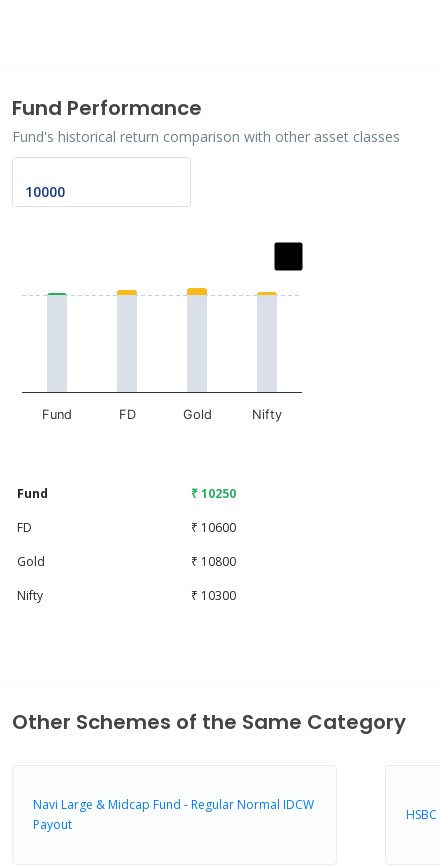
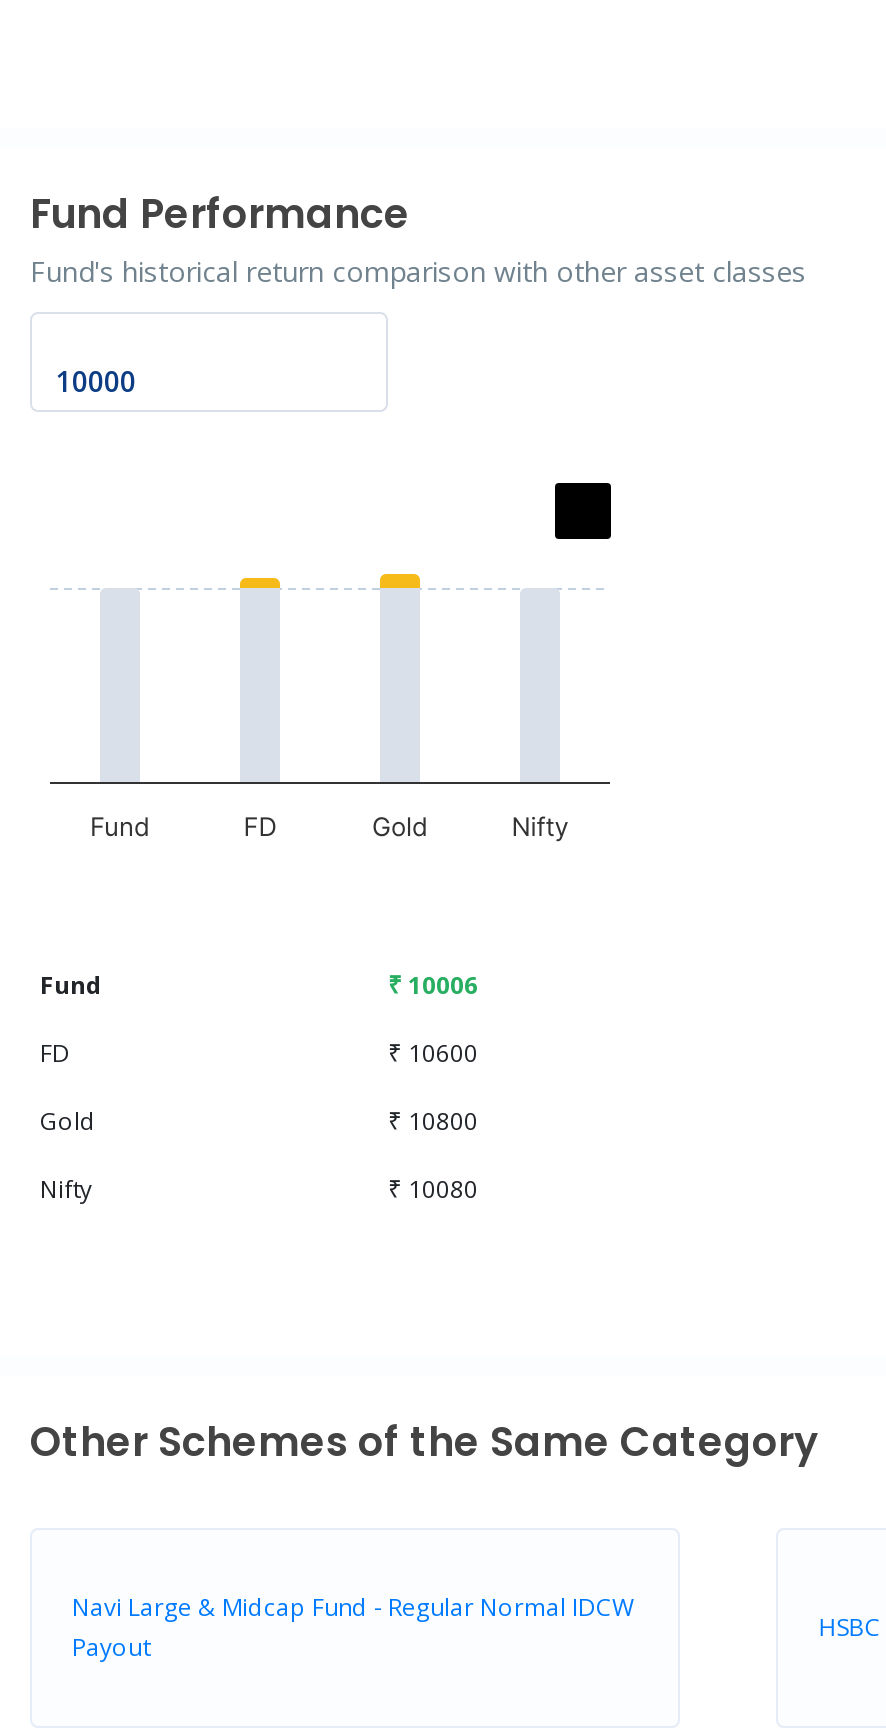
[191,485,236,502] ₹ 10250 -> [388,968,478,1002] ₹ 10006
[191,587,236,604] ₹ 10300 -> [388,1172,478,1206] ₹ 10080

